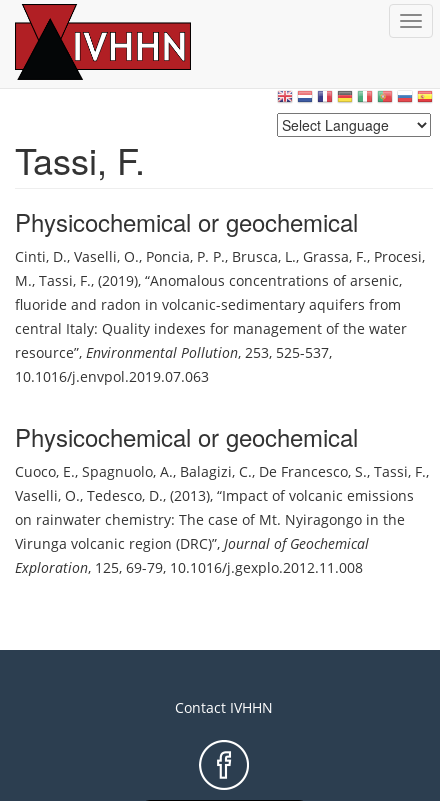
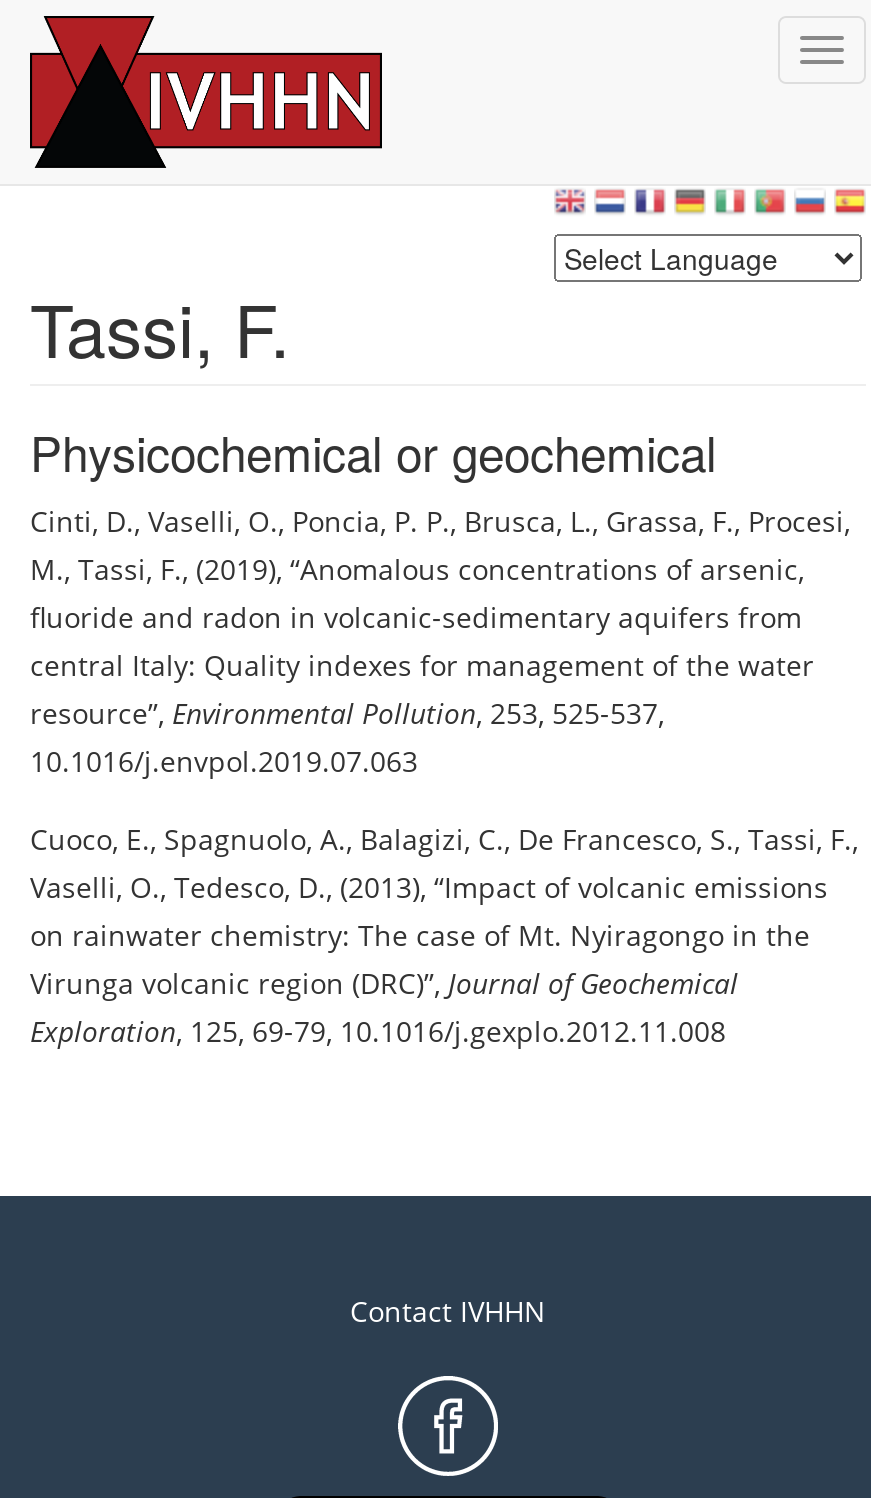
[15,419,358,454] Physicochemical or geochemical -> none

